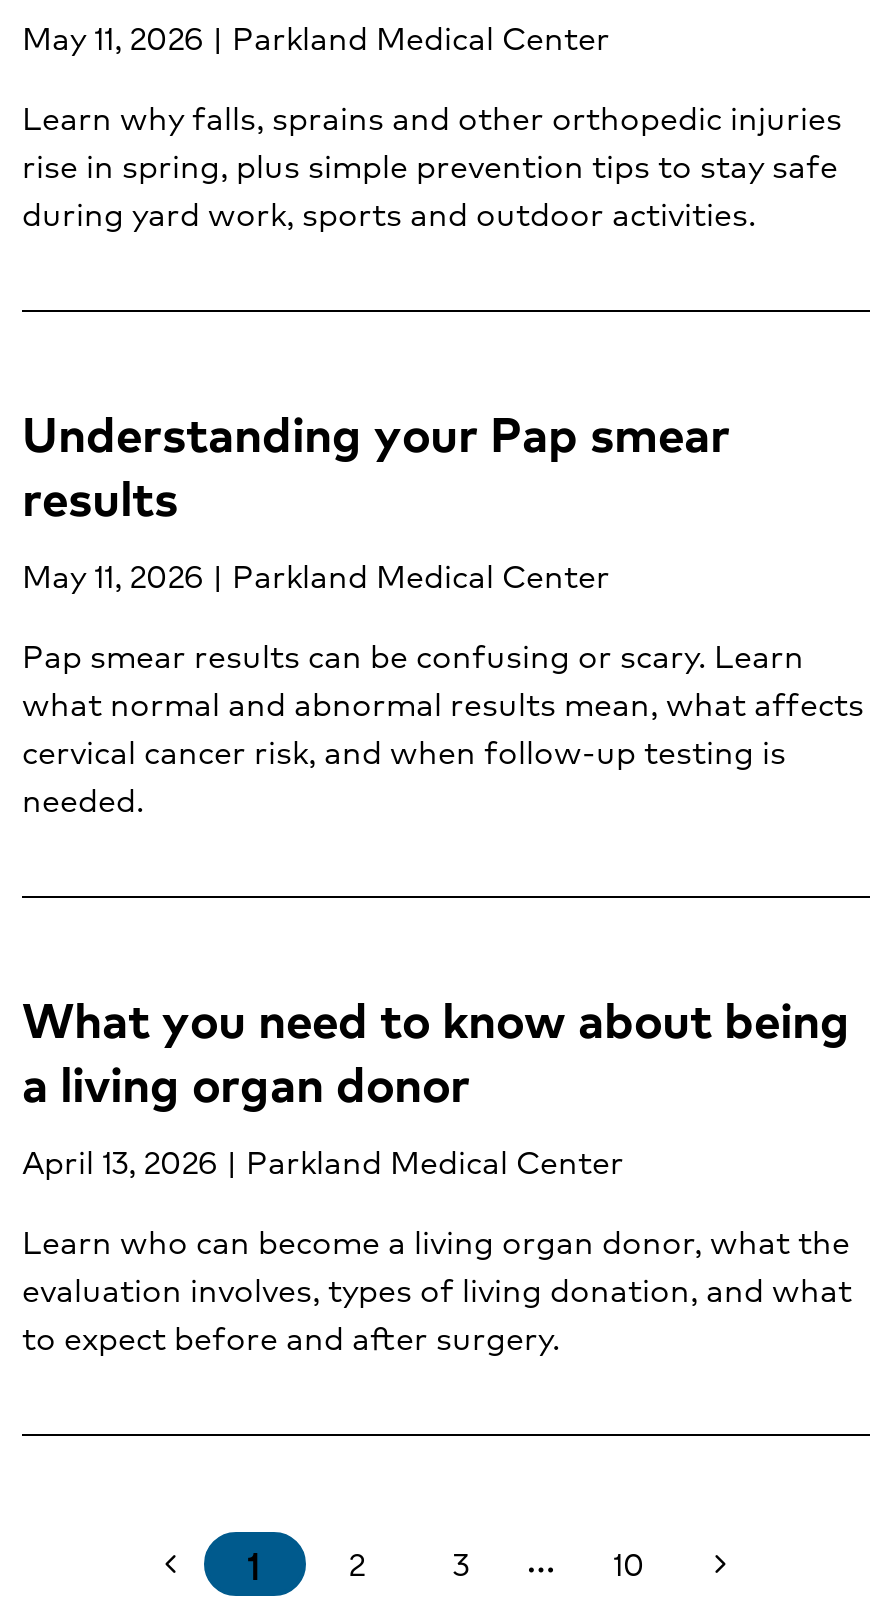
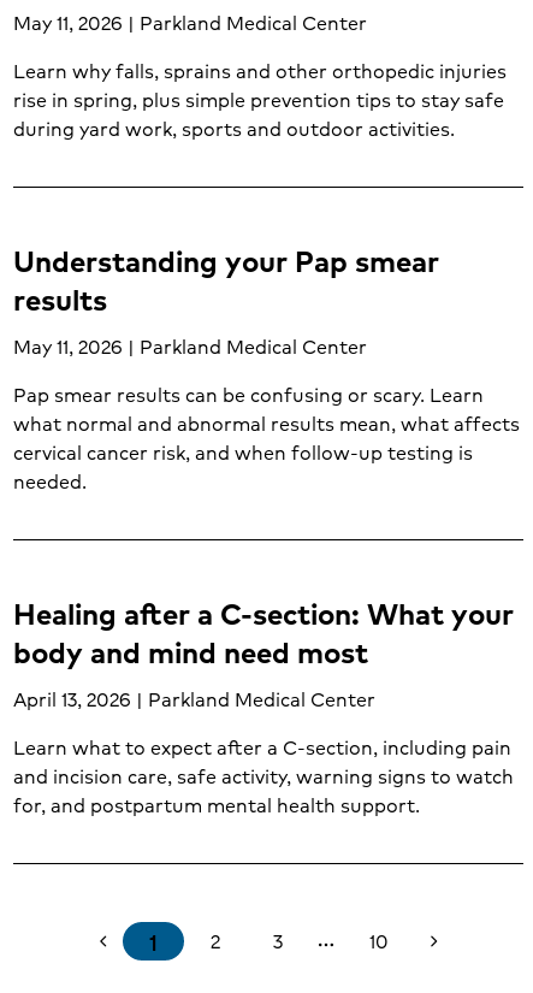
[22,982,850,1118] What you need to know about being | a living organ donor -> [13,591,514,673] Healing after a C-section: What your | body and mind need most
[22,1216,852,1362] Learn who can become a living organ donor, what the | evaluation involves, types of living donation, and what | to expect before and after surgery. -> [13,732,514,820] Learn what to expect after a C-section, including pain | and incision care, safe activity, warning signs to watch | for, and postpartum mental health support.

